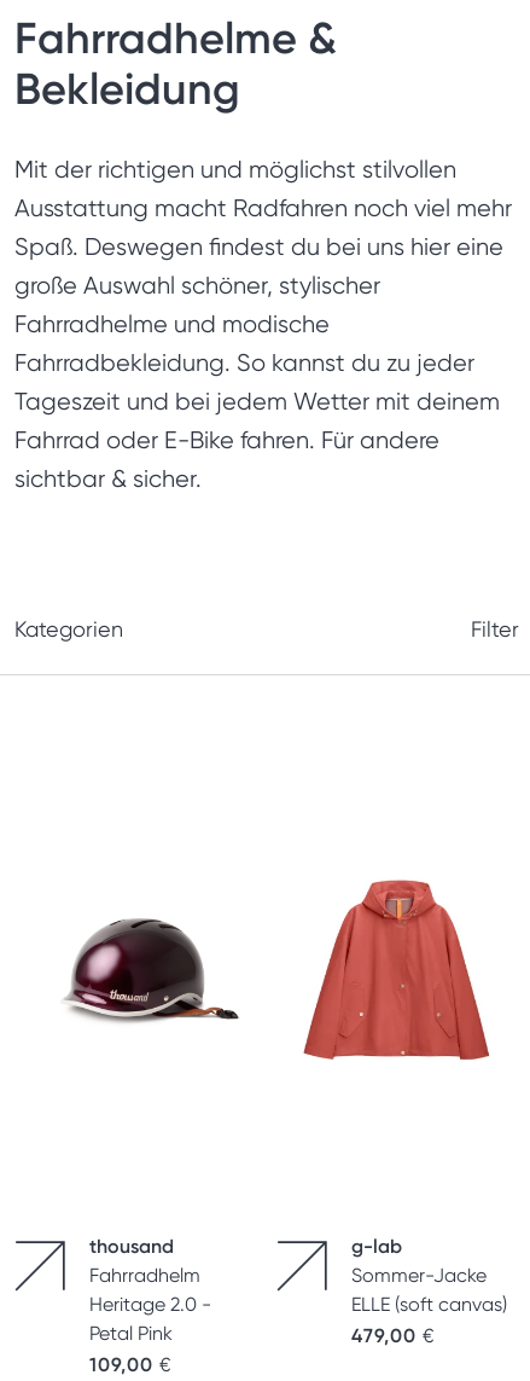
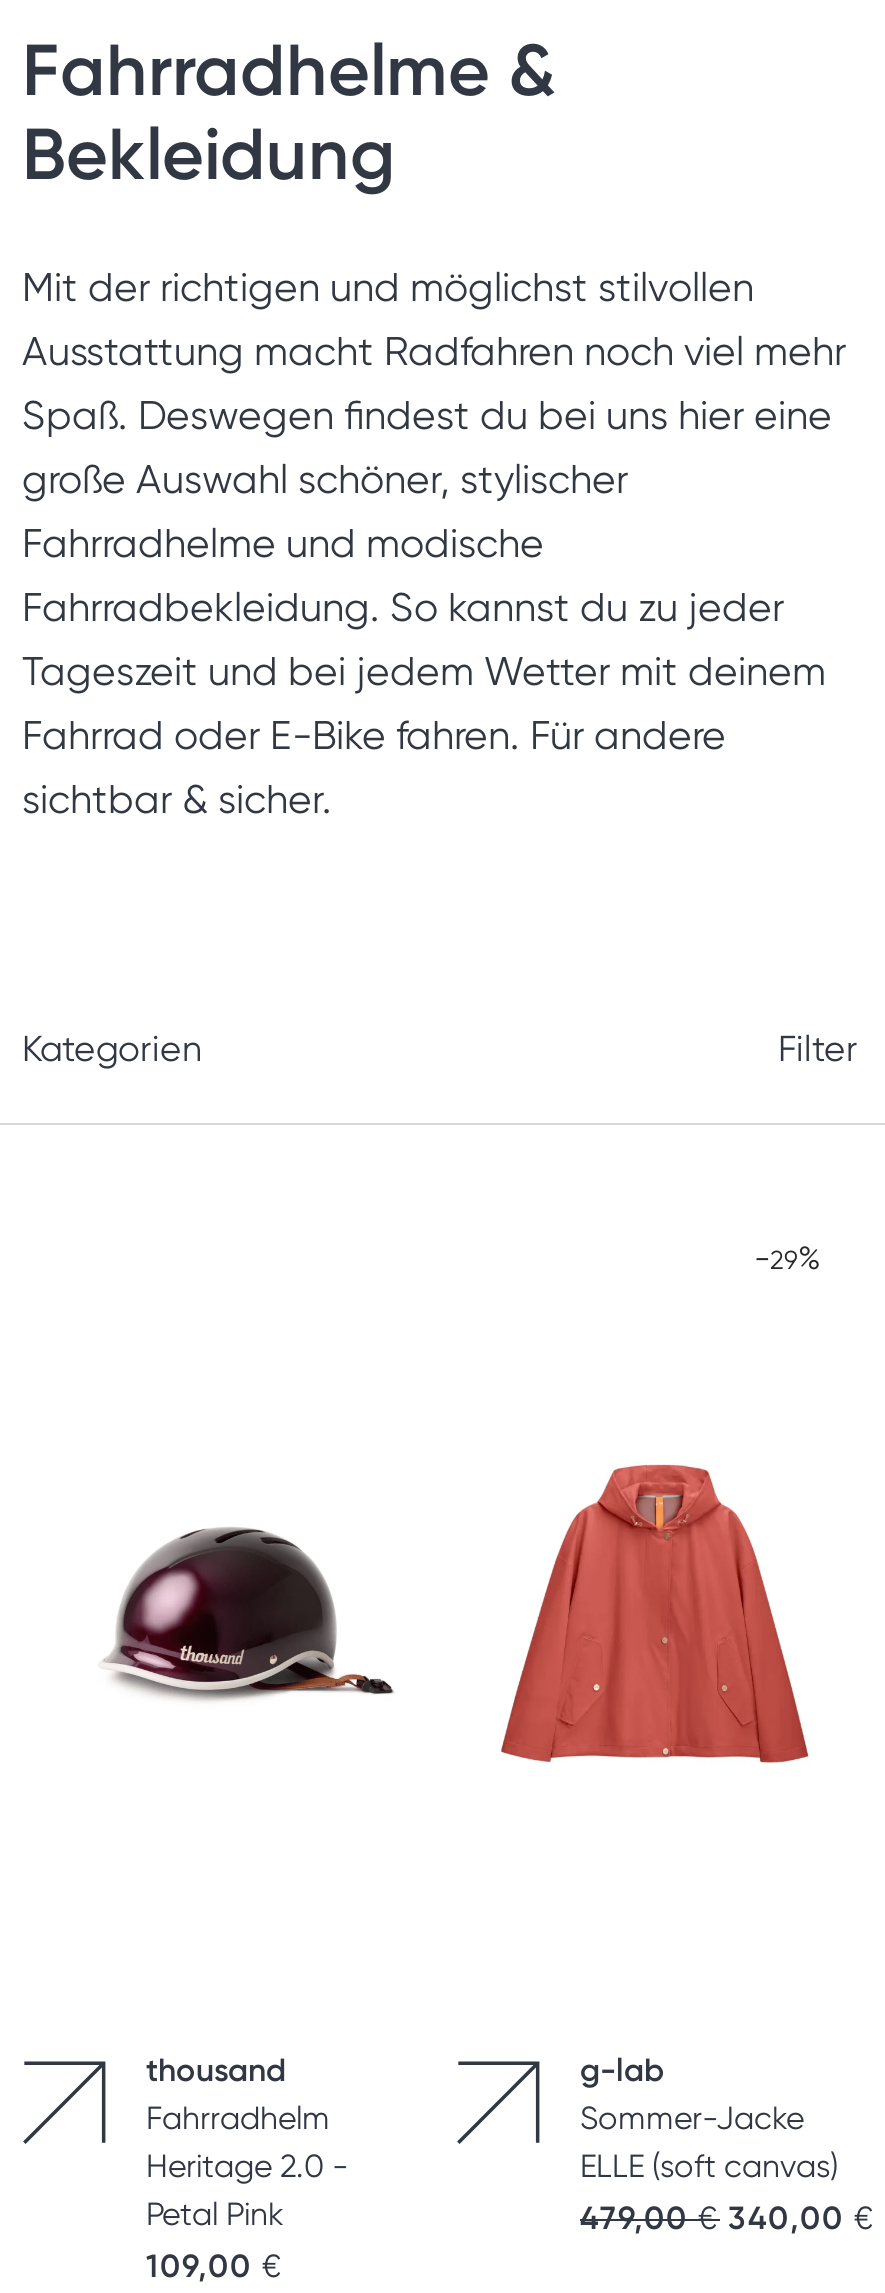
none -> [754,1239,820,1277] -29%
[351,1324,436,1347] 479,00 € -> [580,2199,876,2237] 479,00€ 340,00 €

